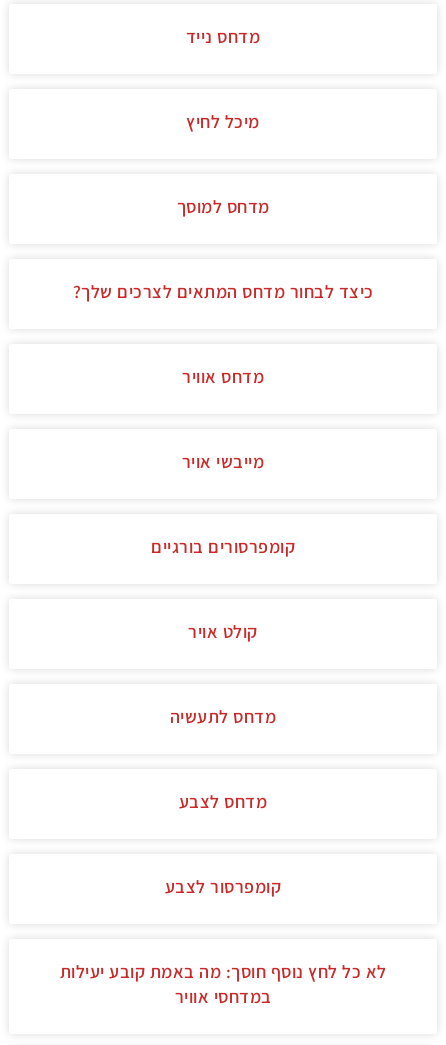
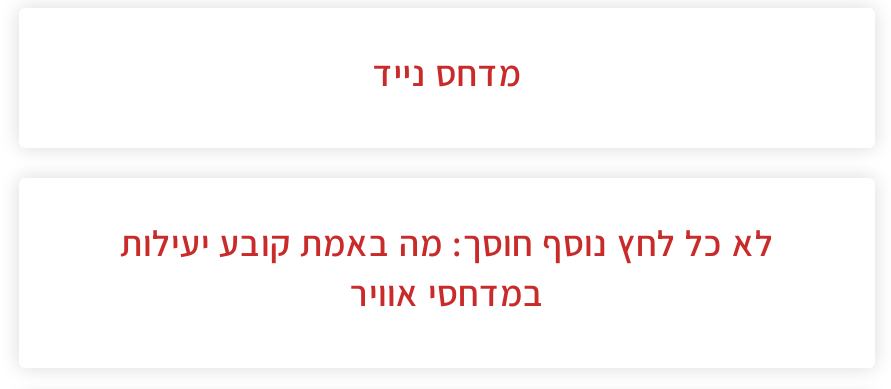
[186,110,260,133] מיכל לחיץ -> none
[176,195,269,218] מדחס למוסך -> none
[72,280,373,303] כיצד לבחור מדחס המתאים לצרכים שלך? -> none
[182,365,264,388] מדחס אוויר -> none
[182,450,264,473] מייבשי אויר -> none
[151,535,295,558] קומפרסורים בורגיים -> none
[188,620,258,643] קולט אויר -> none
[170,705,276,728] מדחס לתעשיה -> none
[179,790,267,813] מדחס לצבע -> none
[165,875,281,898] קומפרסור לצבע -> none

